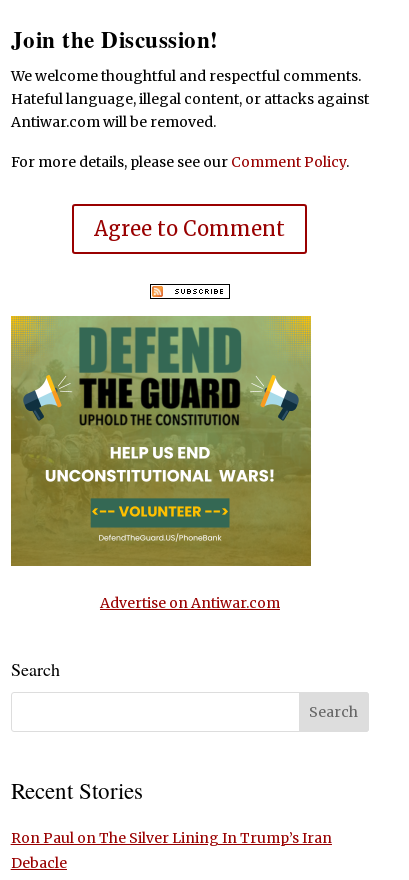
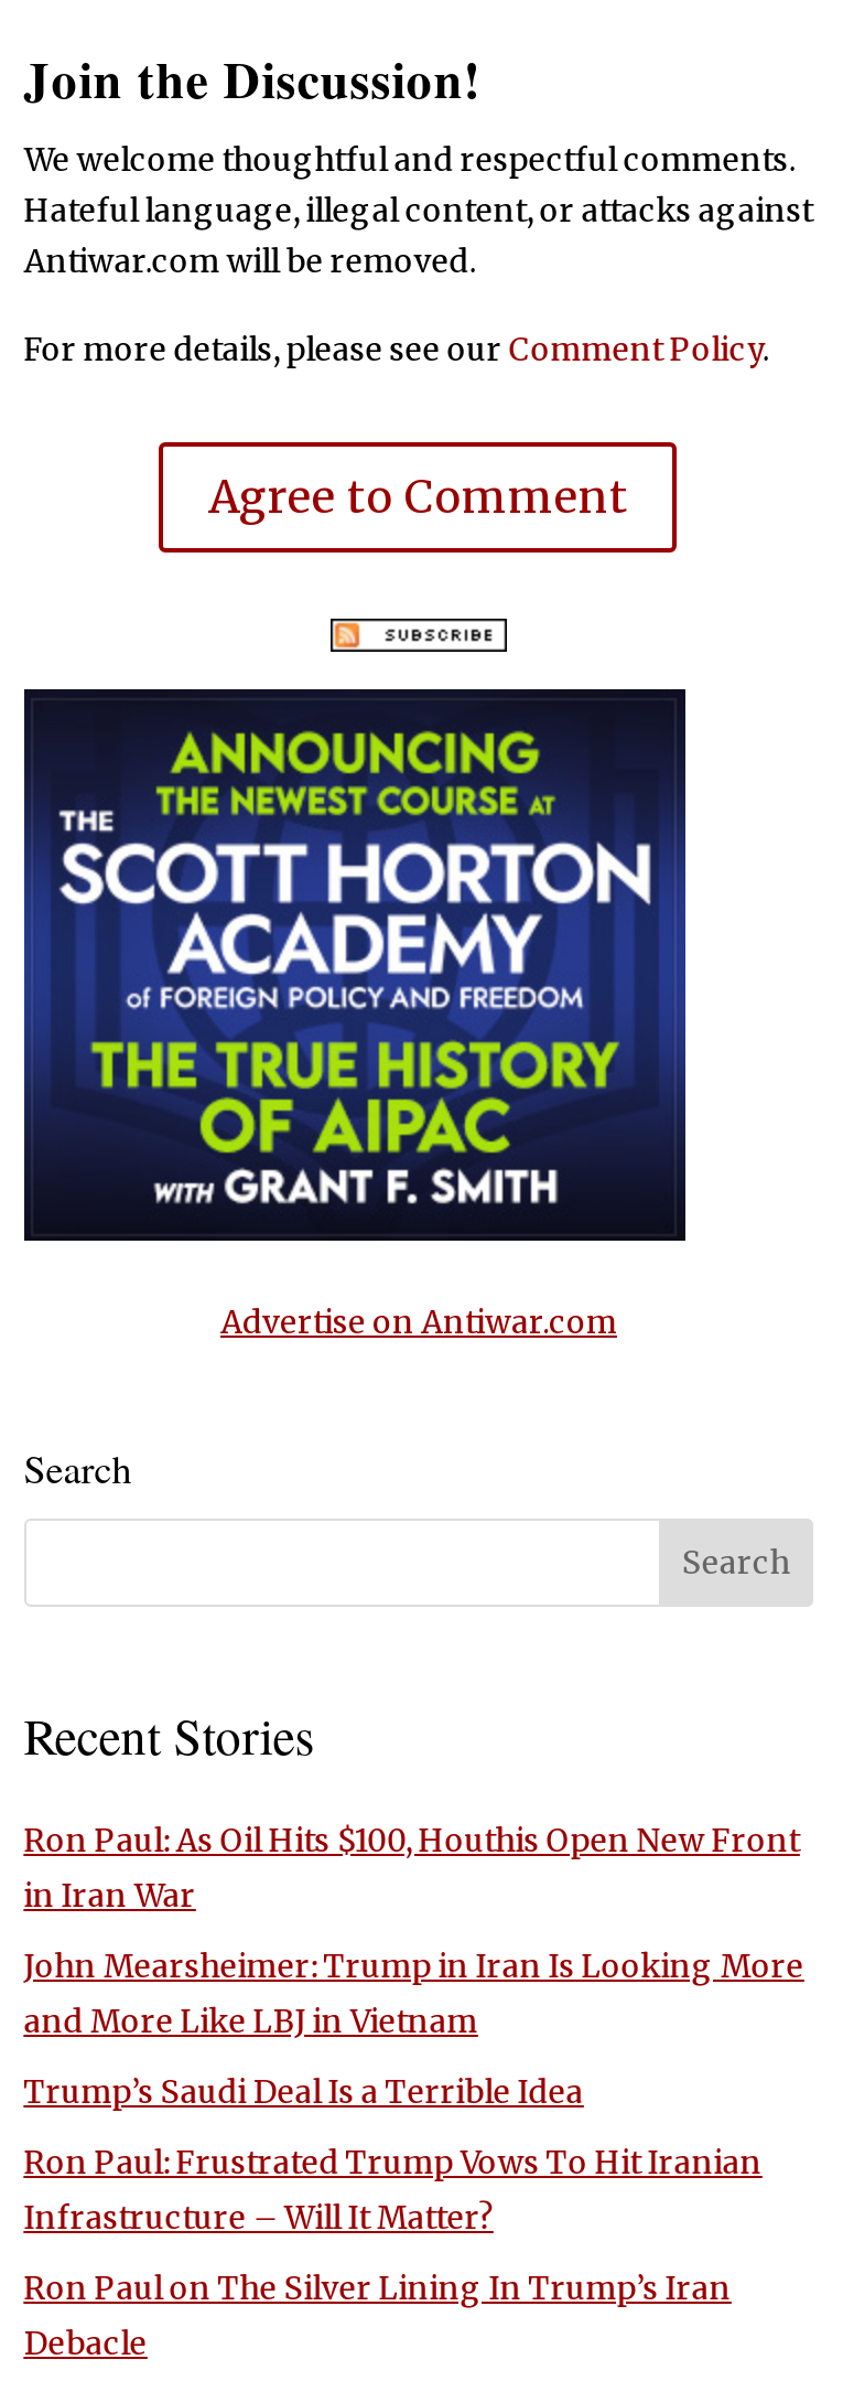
[10,315,312,567] [image] -> [22,687,688,1243] [image]
none -> [24,1820,804,2237] Ron Paul: As Oil Hits $100, Houthis Open New Front | in Iran War | John Mearsheimer: Trump in Iran Is Looking More | and More Like LBJ in Vietnam | Trump’s Saudi Deal Is a Terrible Idea | Ron Paul: Frustrated Trump Vows To Hit Iranian | Infrastructure – Will It Matter?

